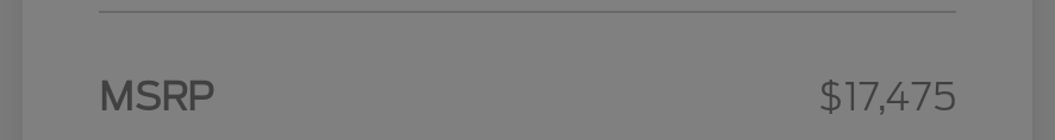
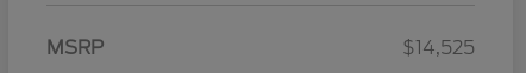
[818,74,956,119] $17,475 -> [402,36,475,59] $14,525

